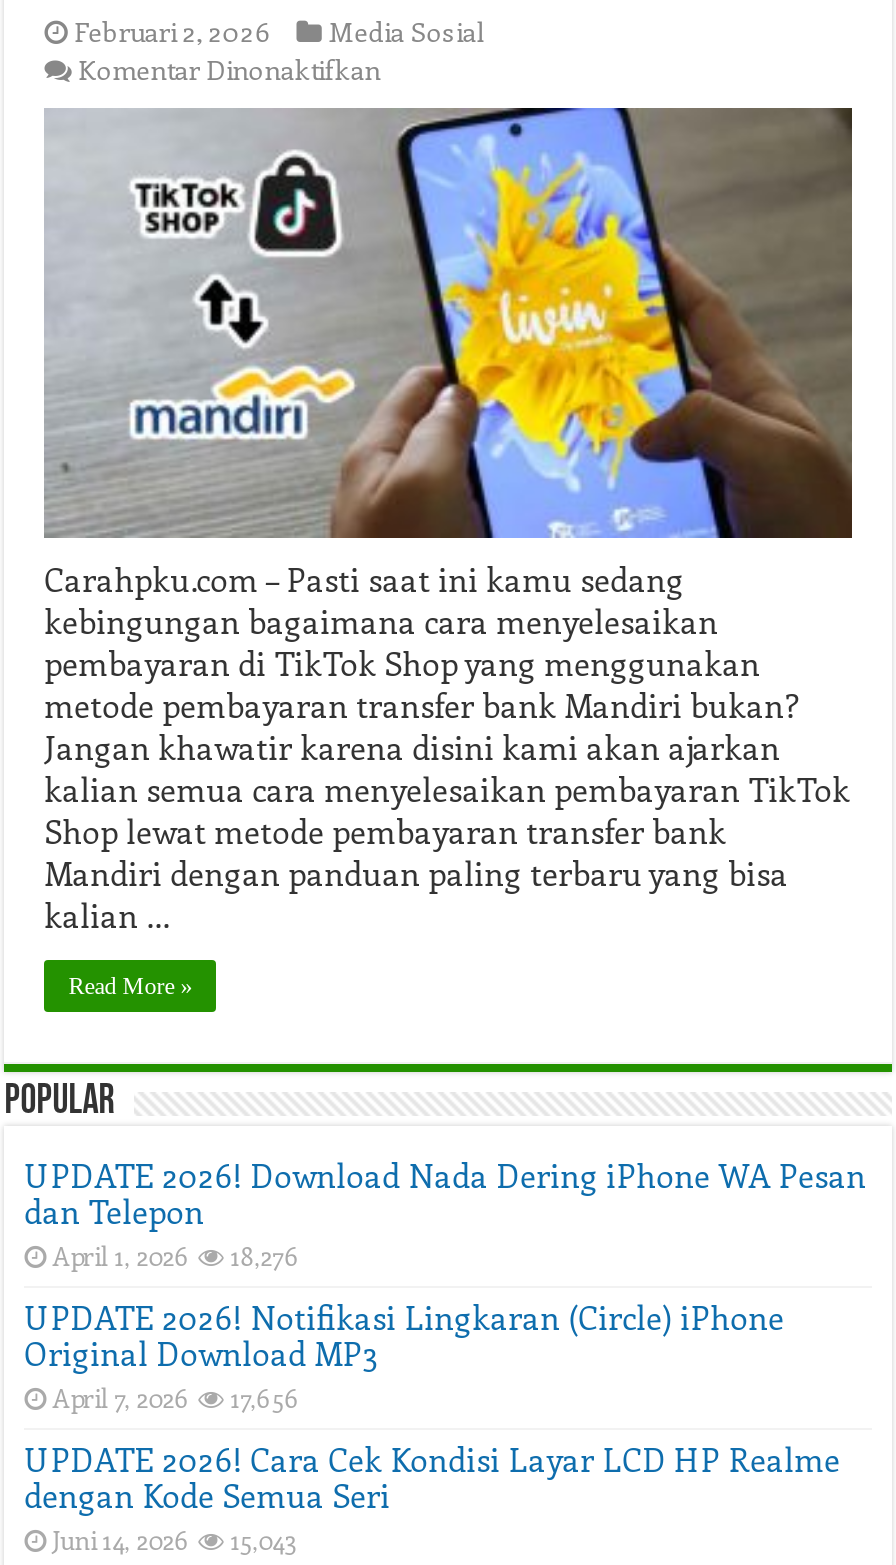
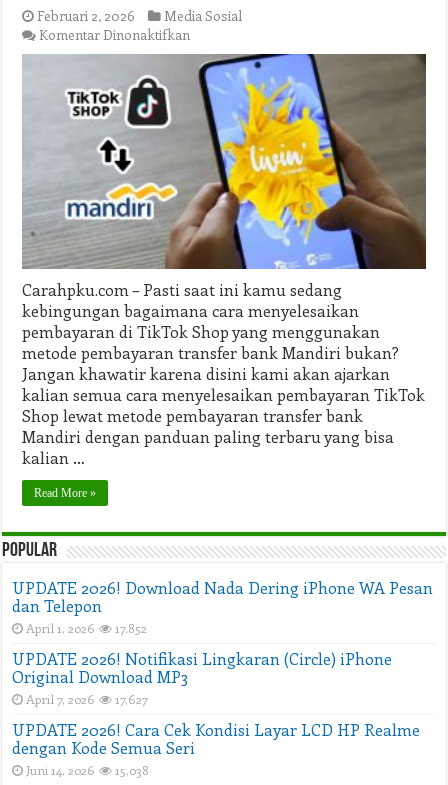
[52,1238,300,1272] April 1, 2026 18,276 -> [26,619,147,636] April 1, 2026 17,852
[52,1380,300,1414] April 7, 2026 17,656 -> [26,690,148,707] April 7, 2026 17,627
[52,1522,296,1556] Juni 14, 2026 15,043 -> [26,761,149,778] Juni 14, 2026 15,038

